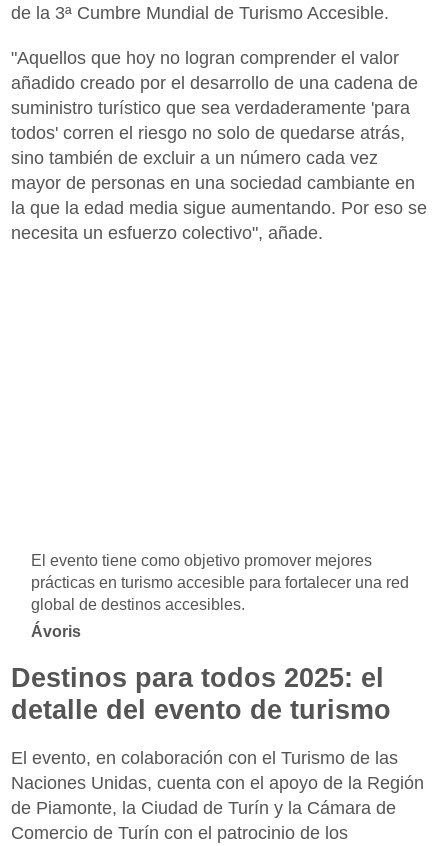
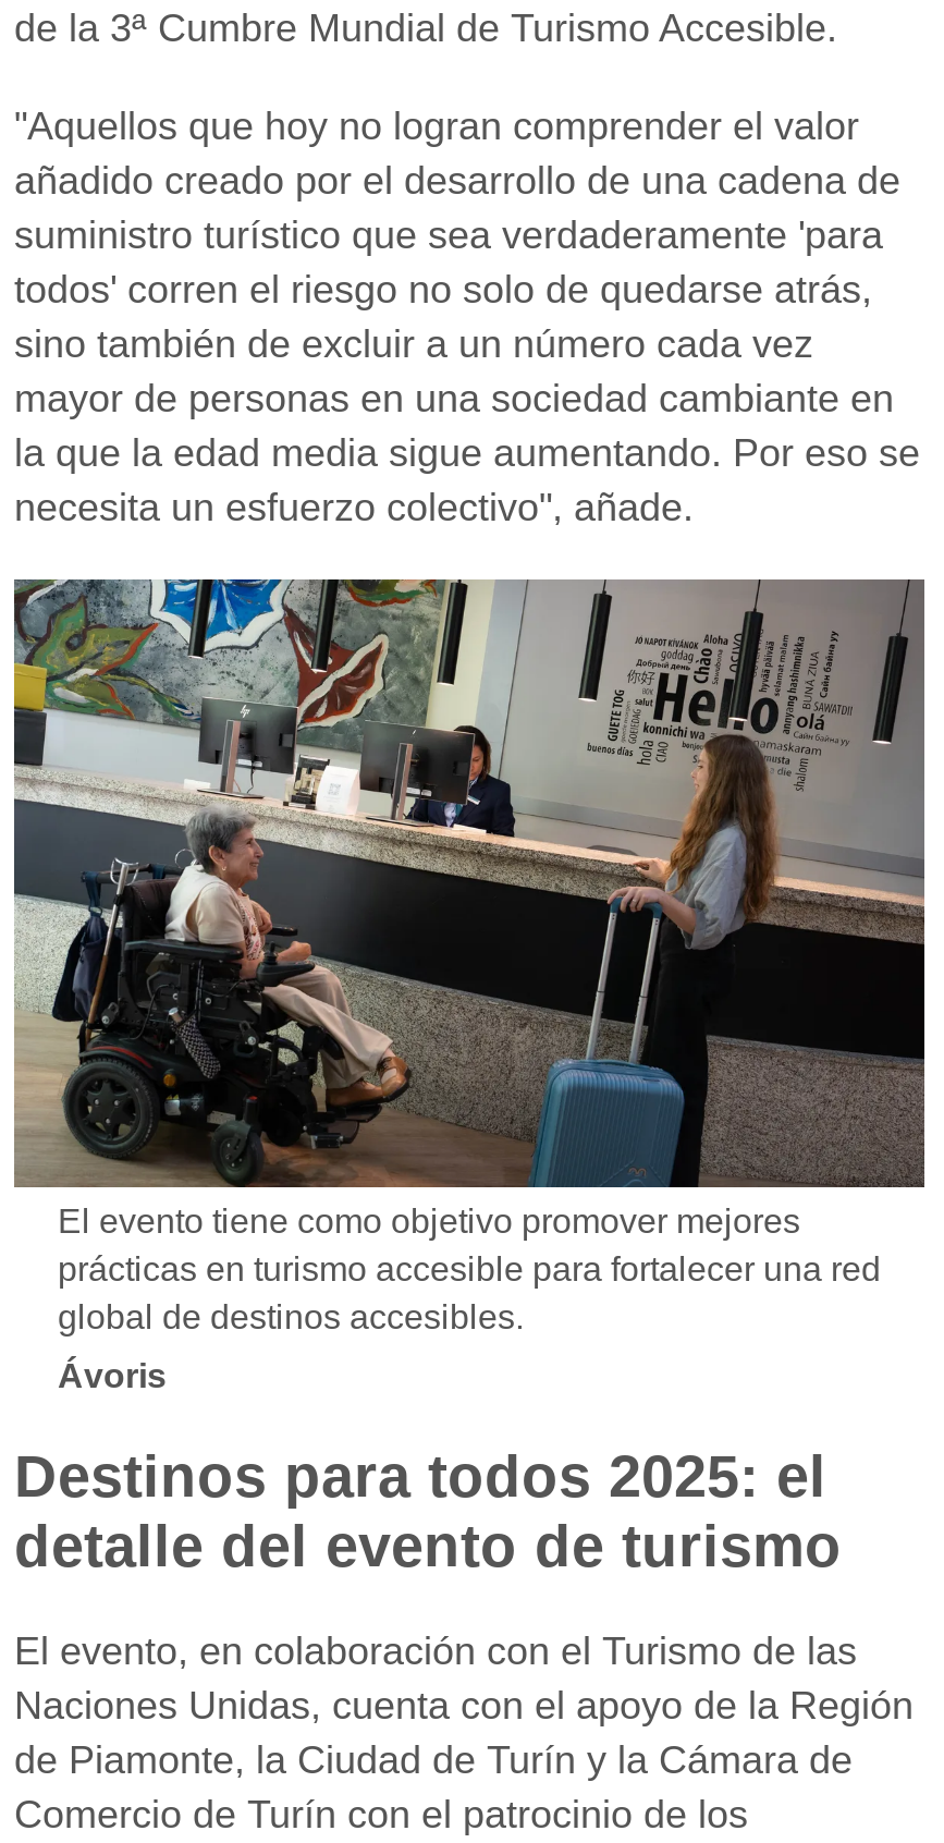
none -> [12,577,927,1189] [image]

